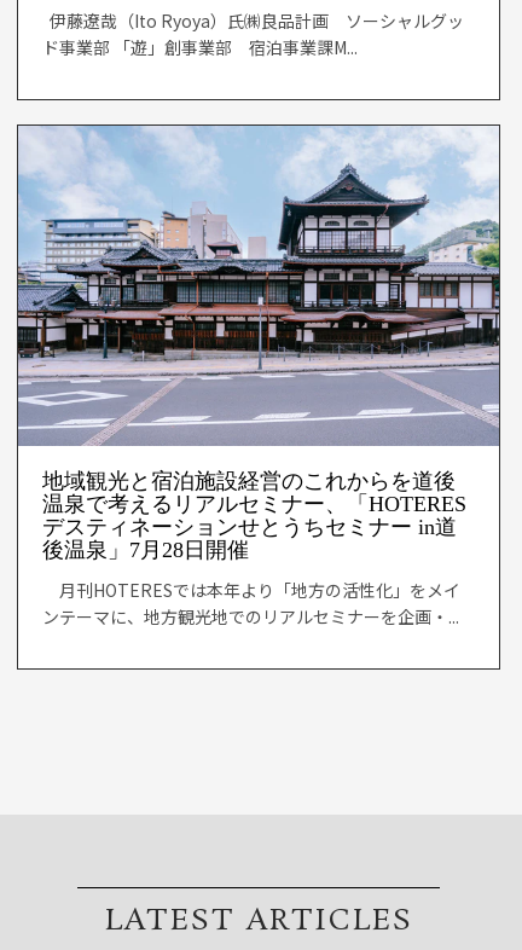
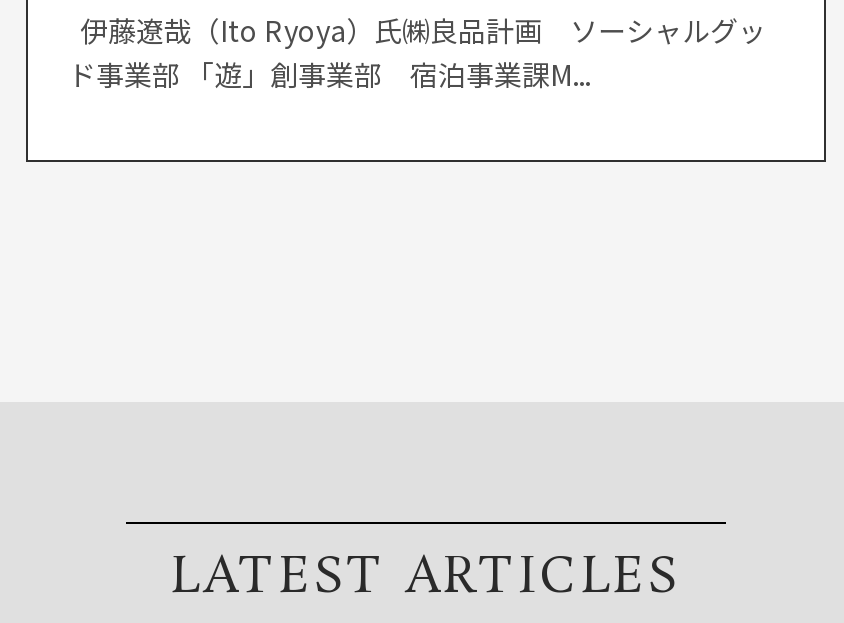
[17,123,500,629] [image] | 地域観光と宿泊施設経営のこれからを道後 | 温泉で考えるリアルセミナー、「HOTERES | デスティネーションせとうちセミナー in道 | 後温泉」7月28日開催 | 月刊HOTERESでは本年より「地方の活性化」をメイ | ンテーマに、地方観光地でのリアルセミナーを企画・... -> none

